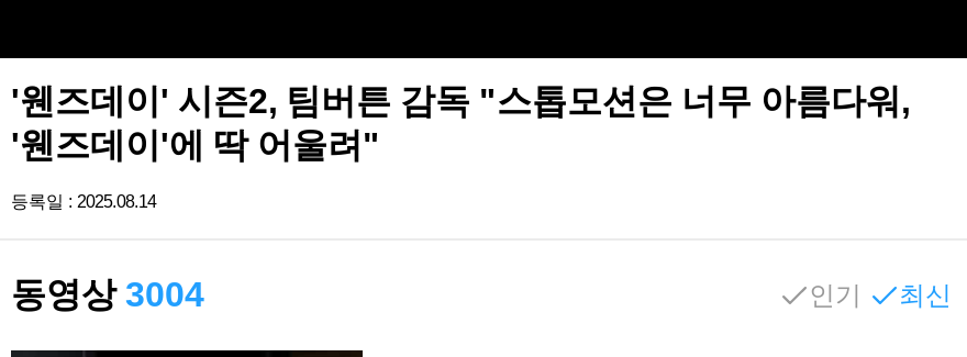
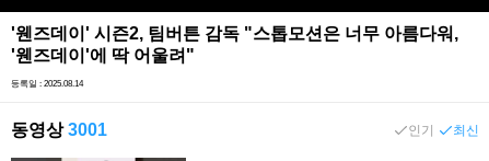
[11,276,204,313] 동영상 3004 -> [11,120,107,139] 동영상 3001

